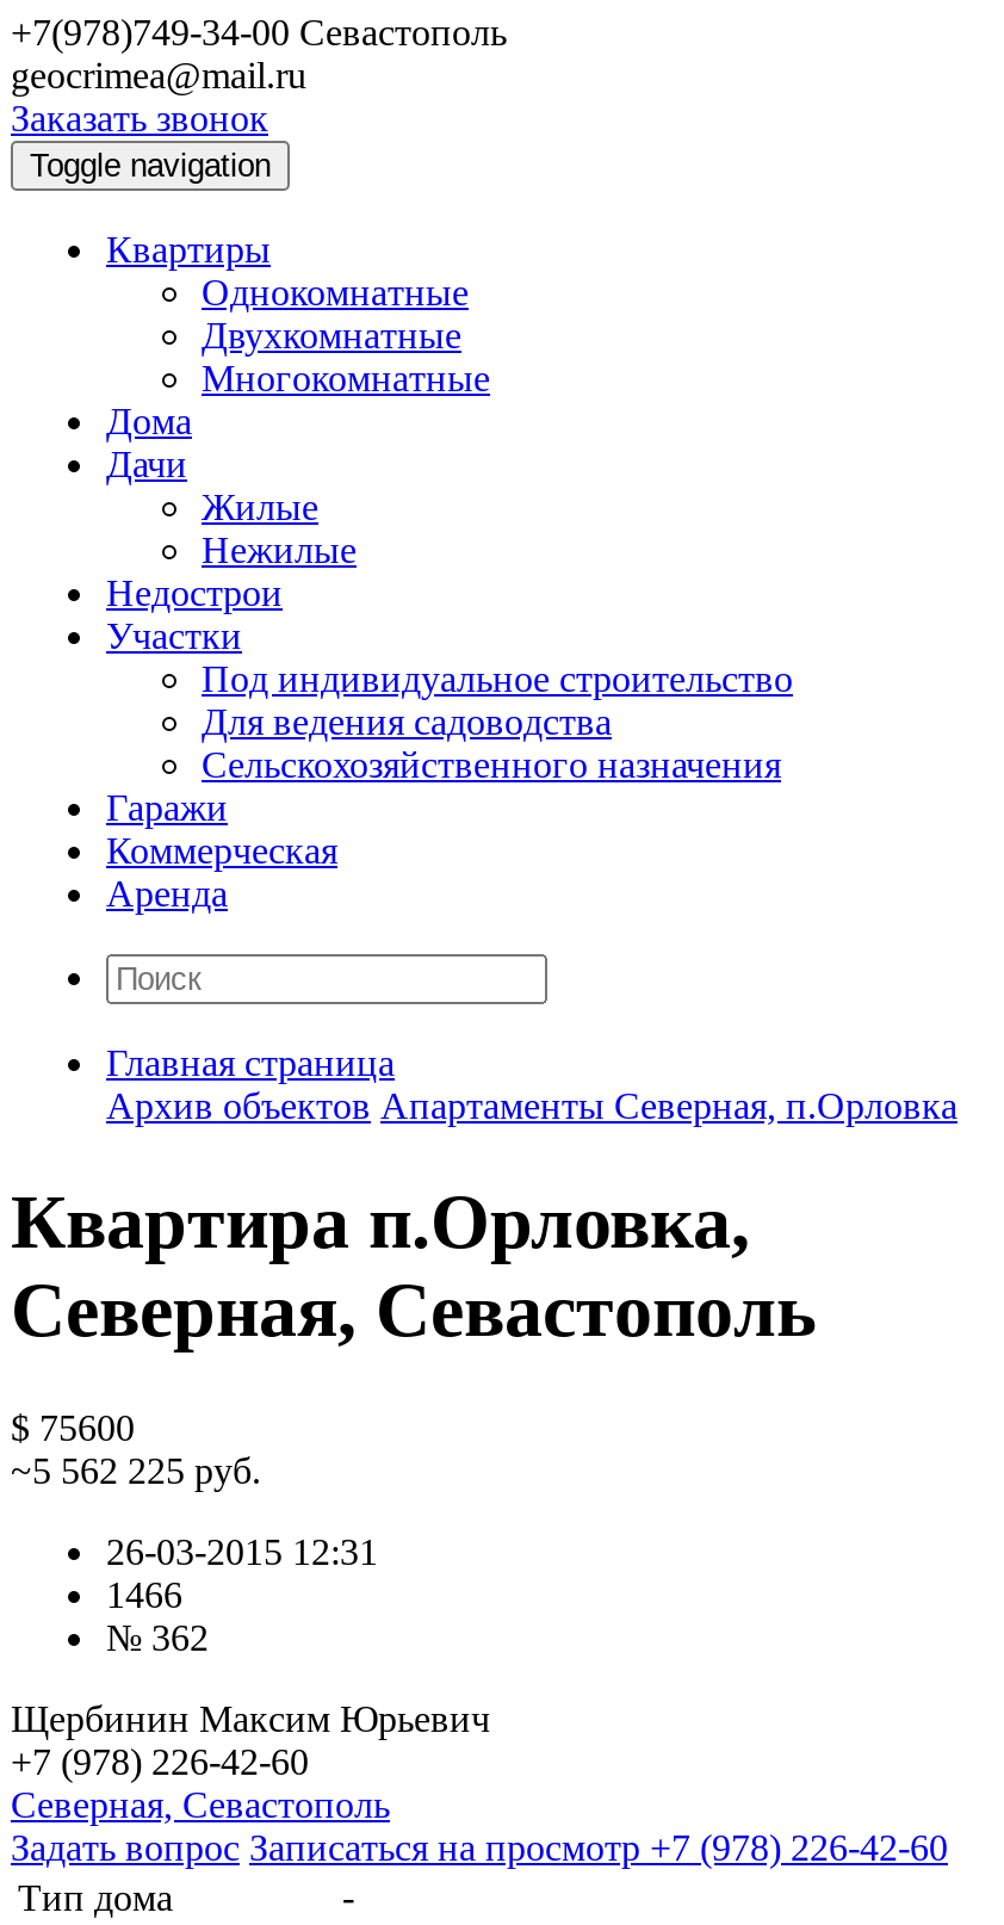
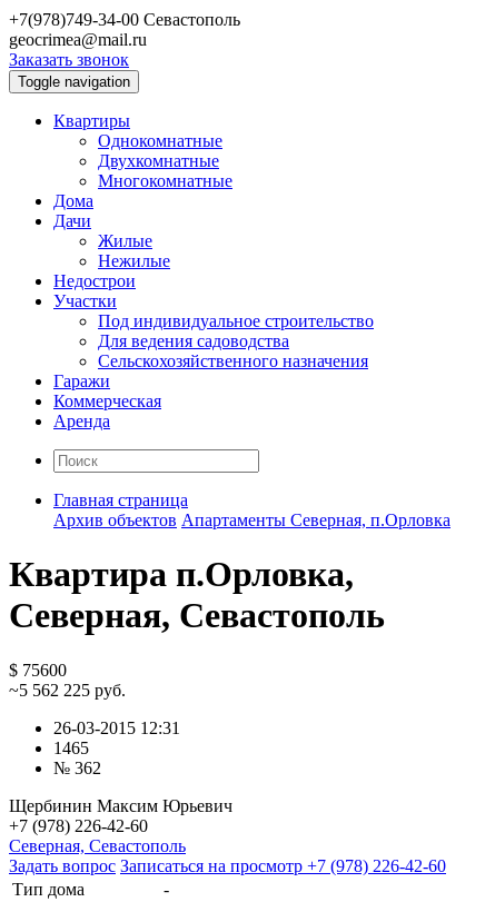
[106,1574,182,1615] 1466 -> [53,738,89,757] 1465

